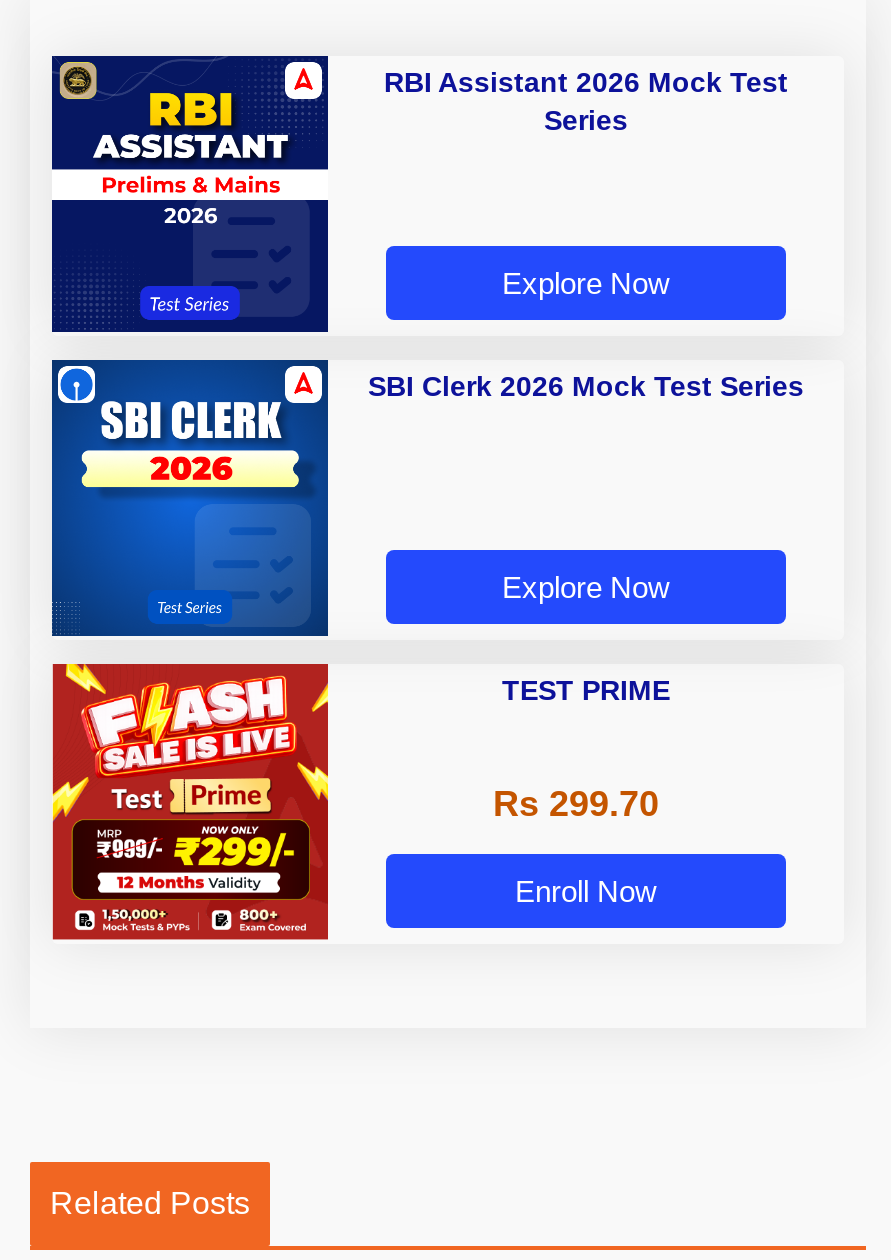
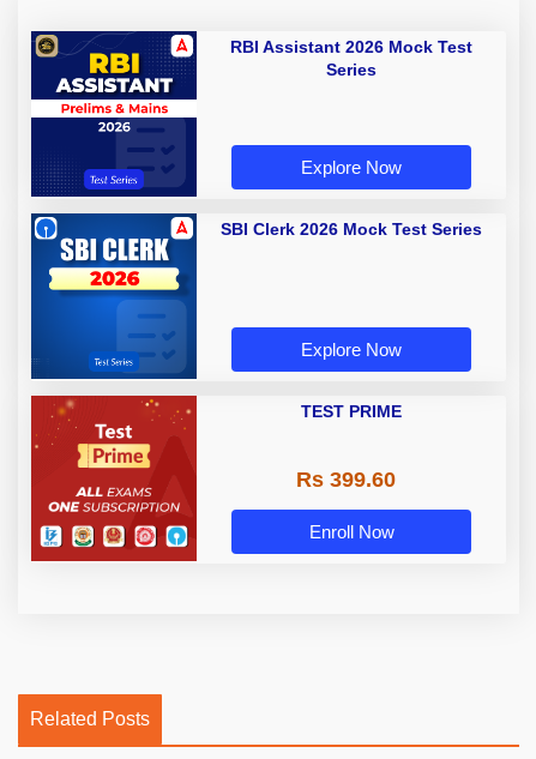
[50,662,330,934] [image] -> [30,394,198,555] [image]
[493,784,659,824] Rs 299.70 -> [296,468,395,492] Rs 399.60

